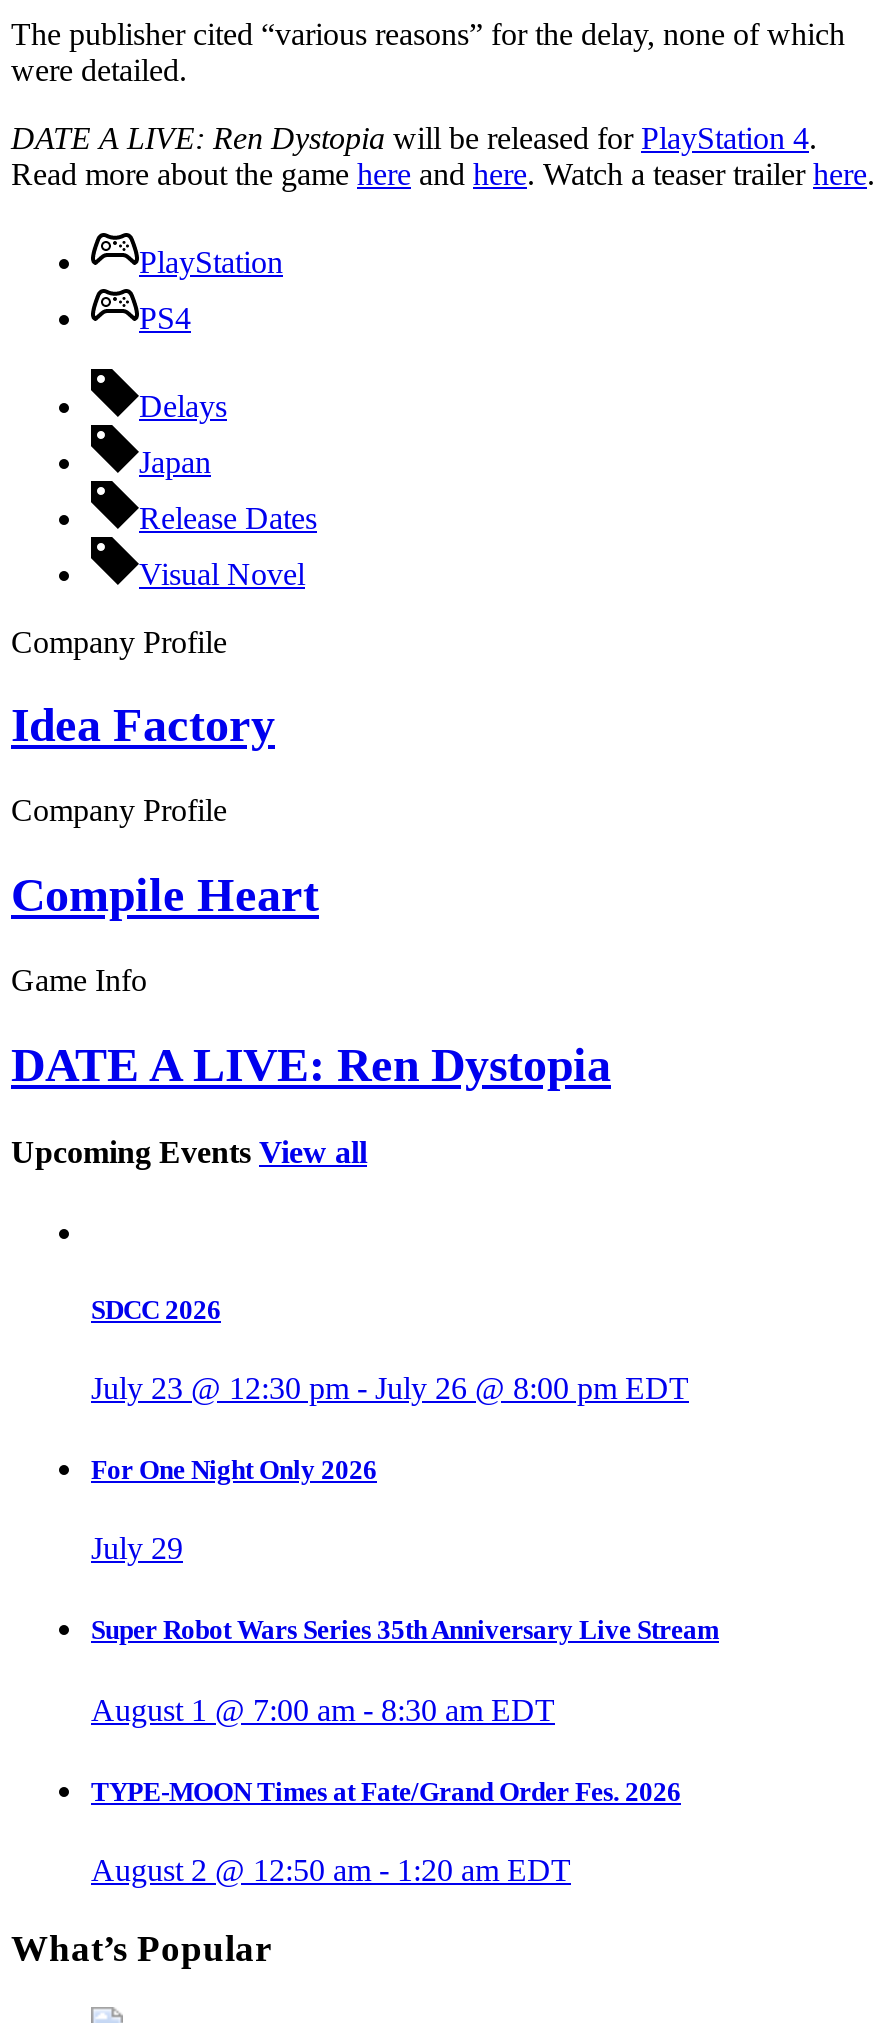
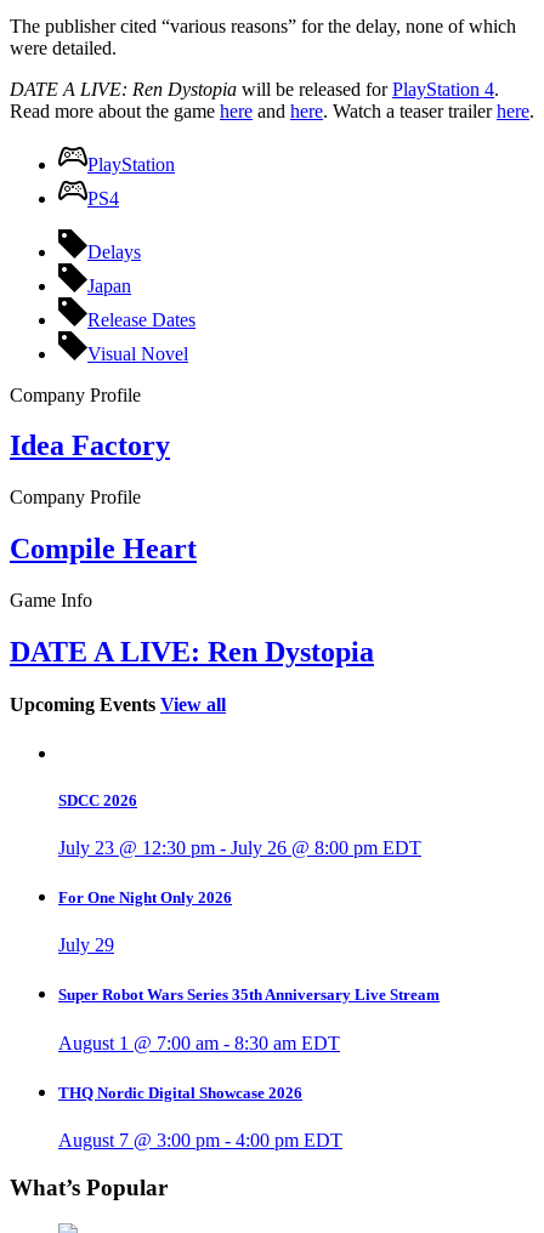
[91,1777,681,1807] TYPE-MOON Times at Fate/Grand Order Fes. 2026 -> [58,1083,302,1102] THQ Nordic Digital Showcase 2026
[91,1853,571,1887] August 2 @ 12:50 am - 1:20 am EDT -> [58,1130,342,1150] August 7 @ 3:00 pm - 4:00 pm EDT

